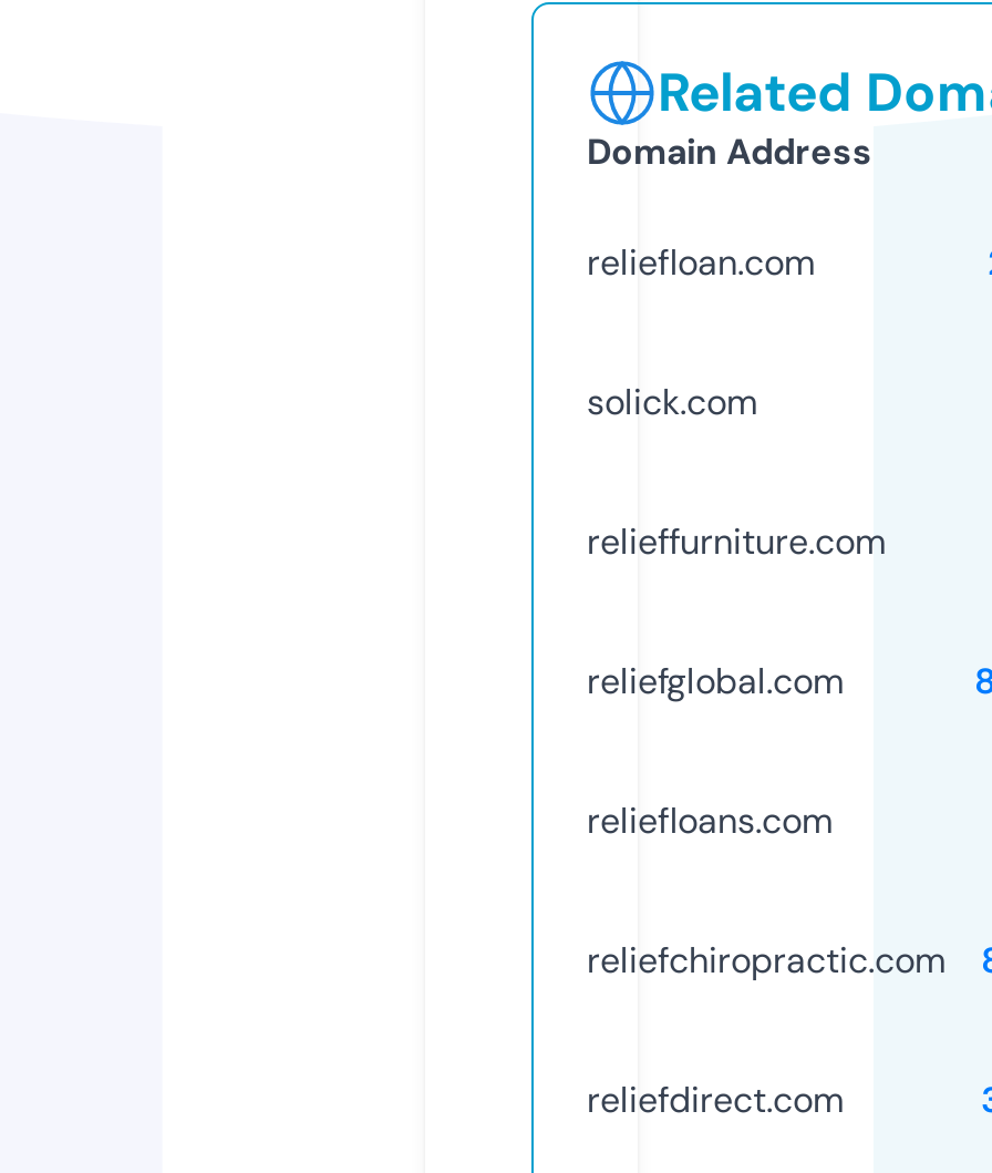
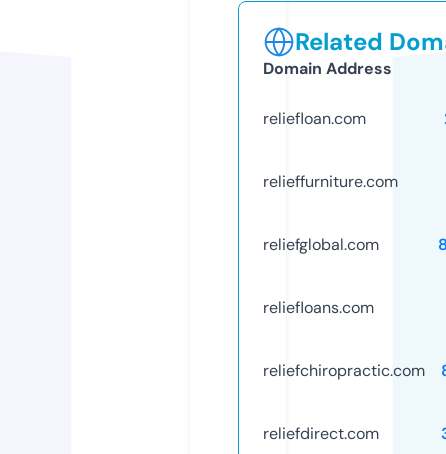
[587,378,757,425] solick.com -> none

